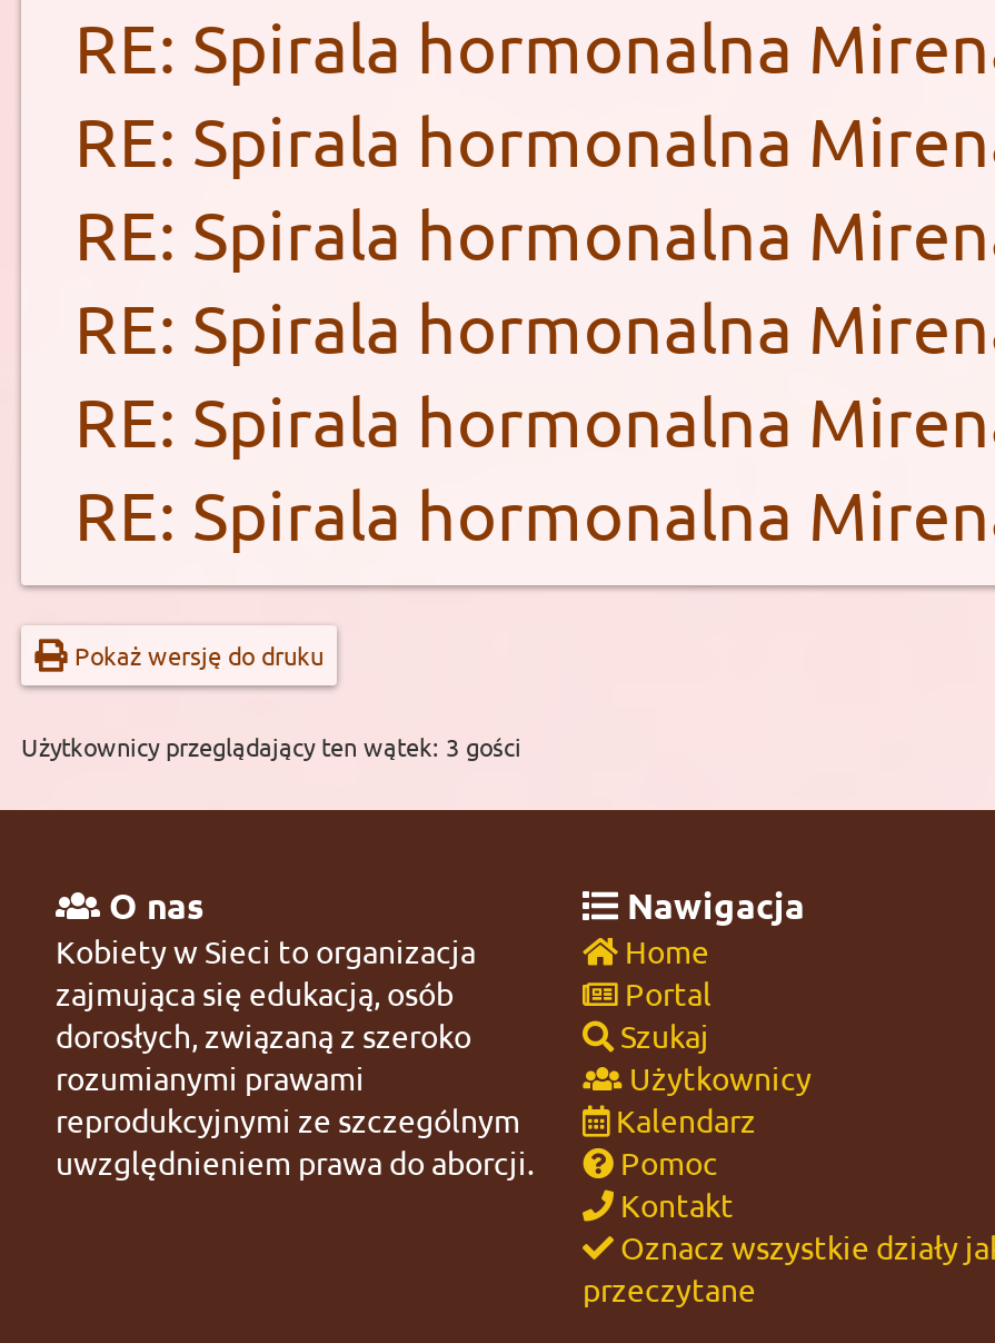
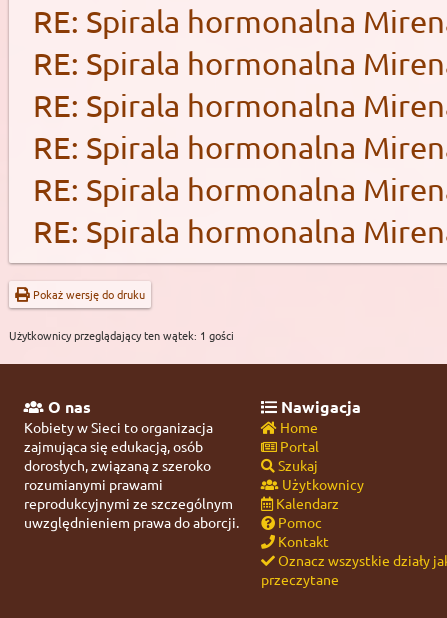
[21,728,521,763] Użytkownicy przeglądający ten wątek: 3 gości -> [9,327,234,343] Użytkownicy przeglądający ten wątek: 1 gości

